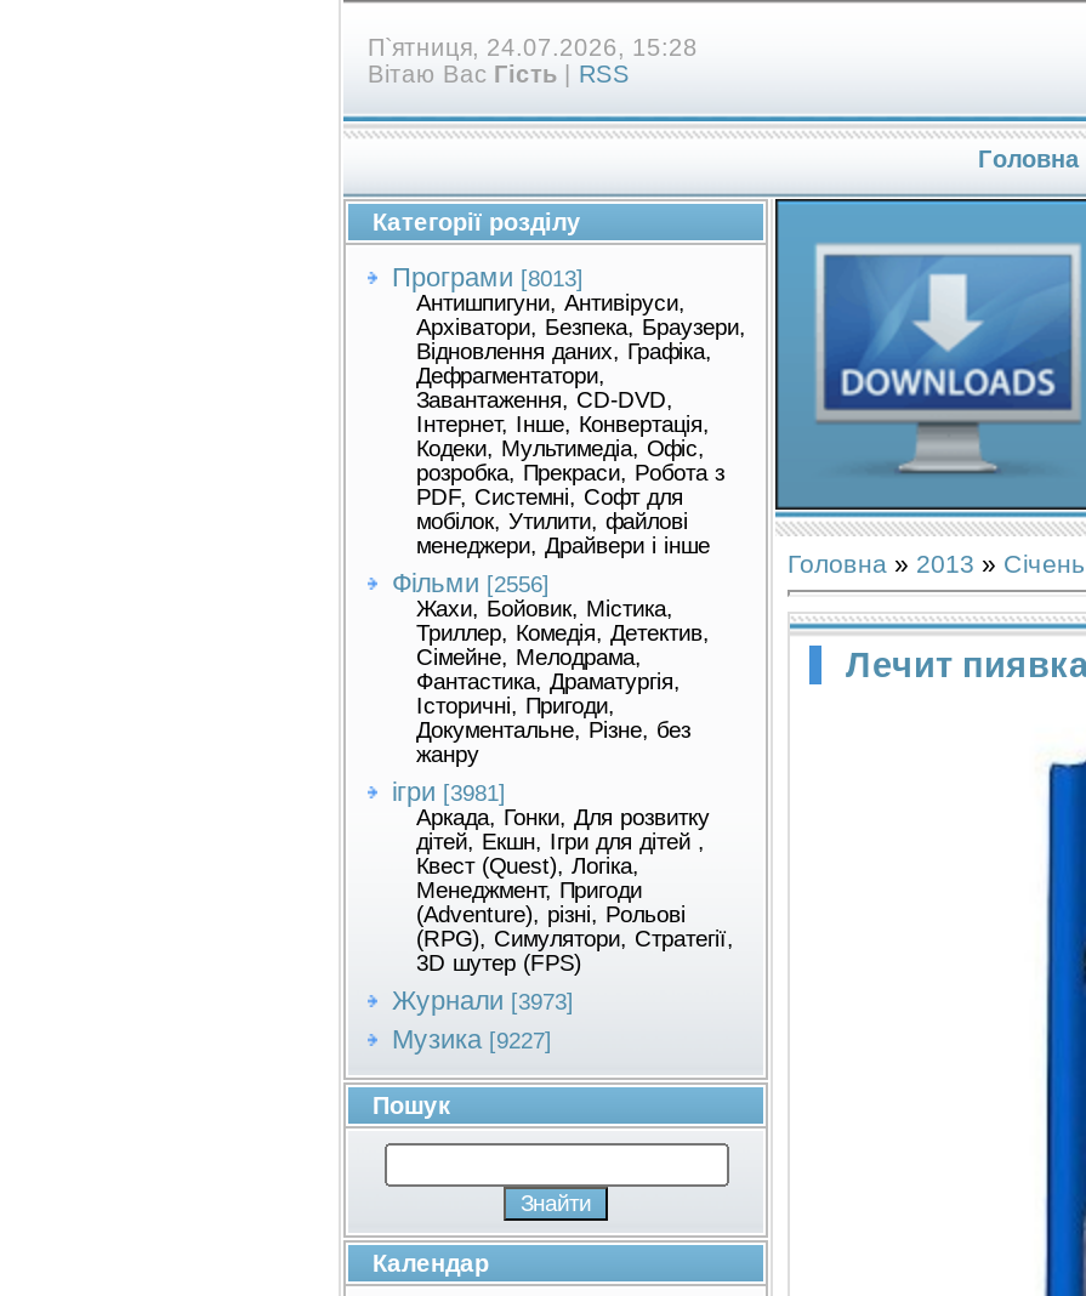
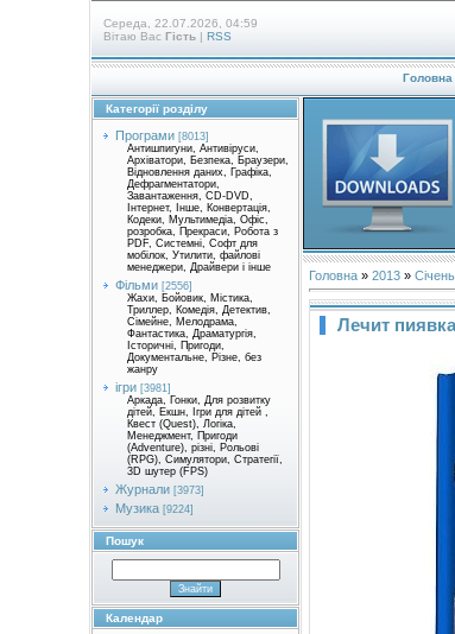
[368,34,698,61] П`ятниця, 24.07.2026, 15:28 -> [103,17,258,30] Середа, 22.07.2026, 04:59
[392,1024,552,1053] Музика [9227] -> [115,501,194,515] Музика [9224]

